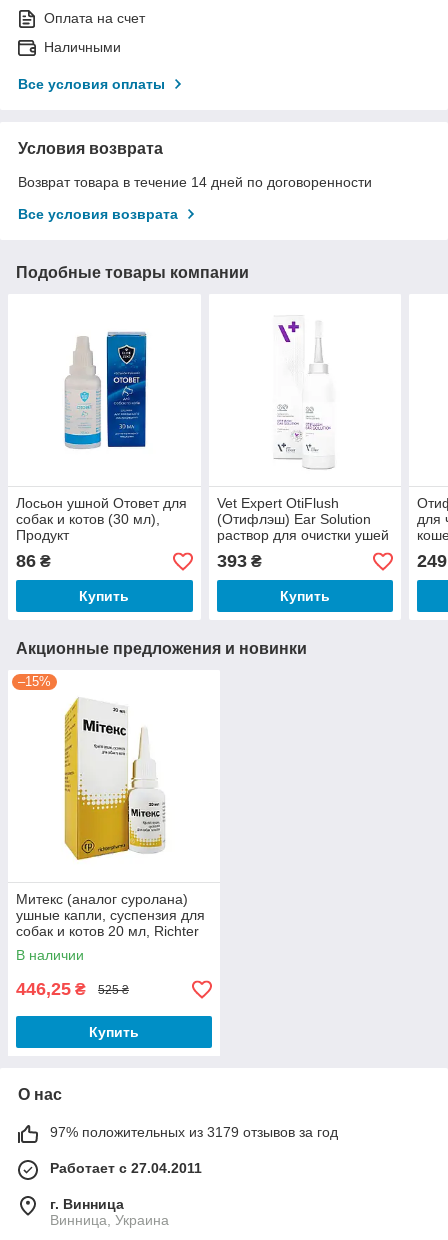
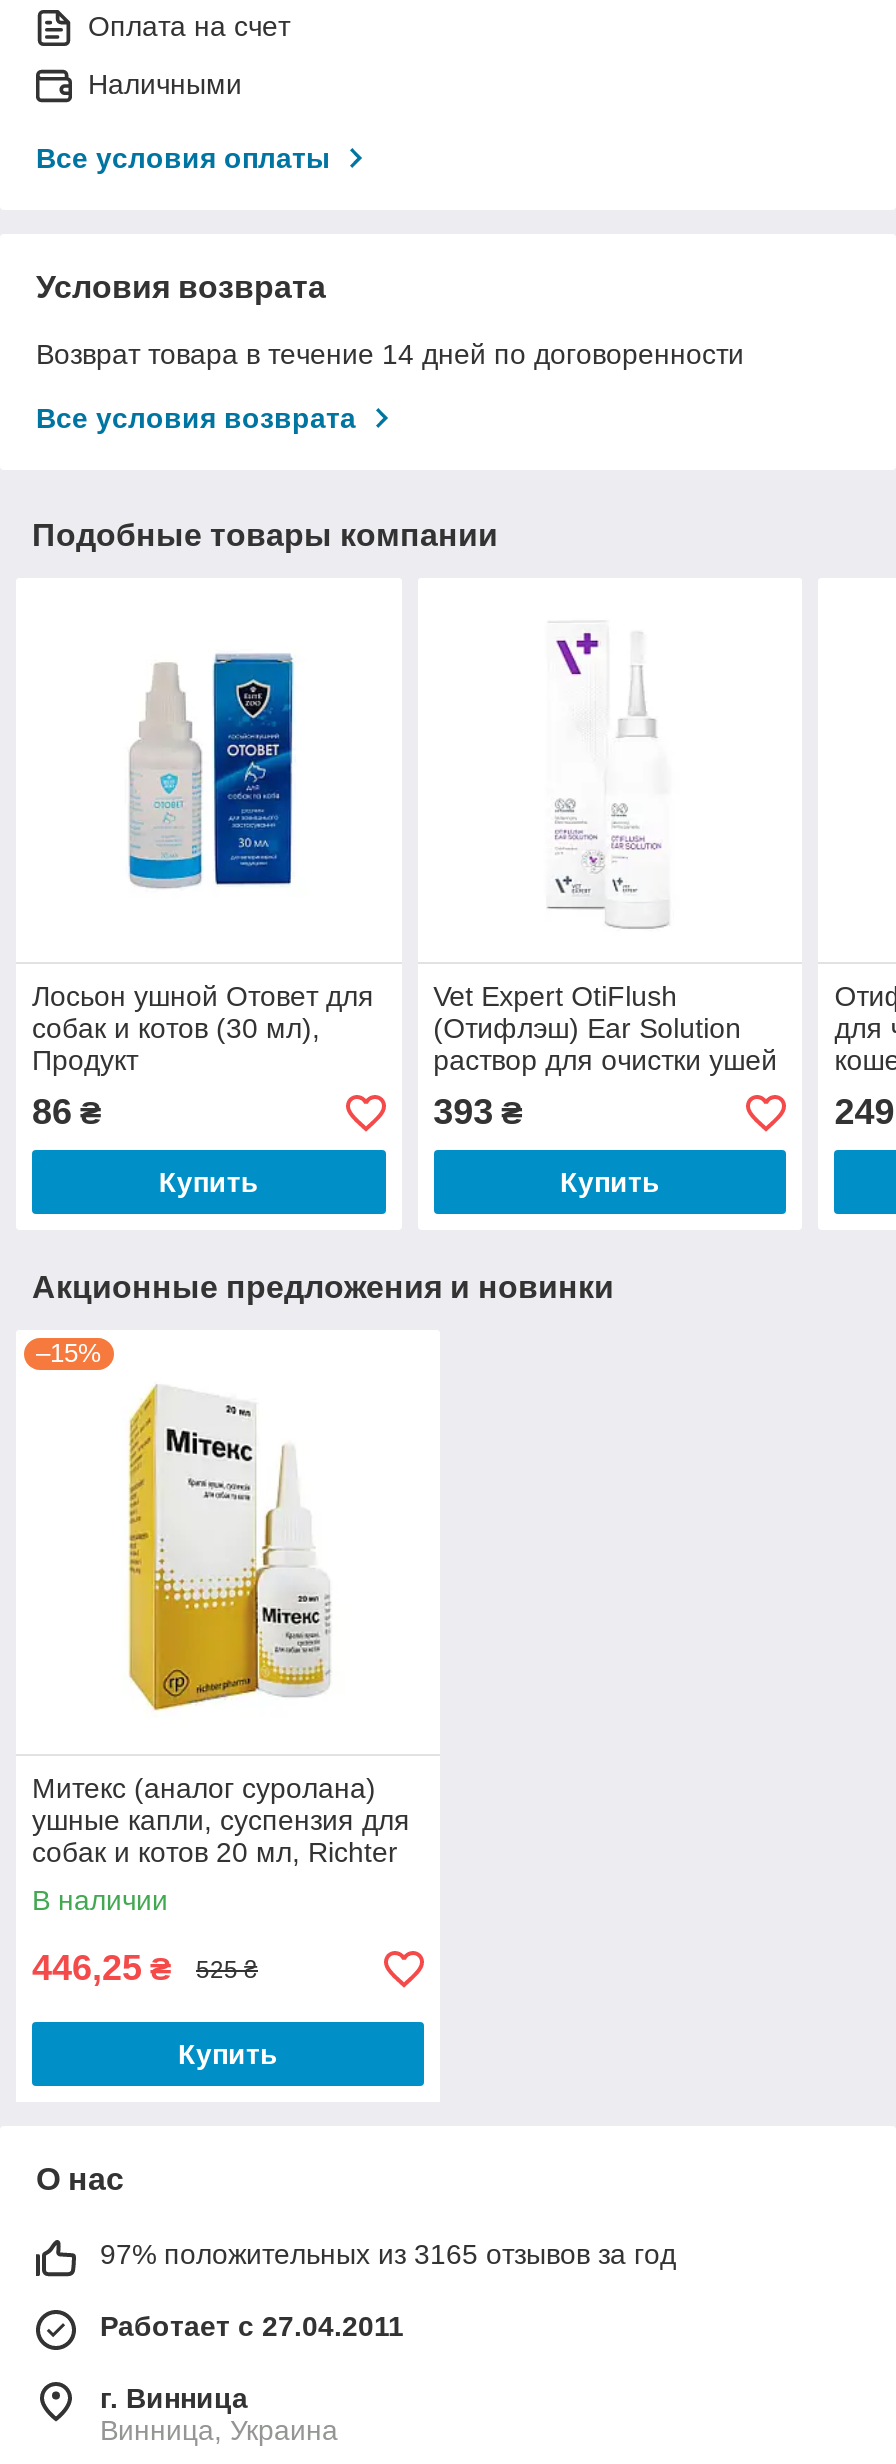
[50,1124,338,1140] 97% положительных из 3179 отзывов за год -> [100,2239,676,2271] 97% положительных из 3165 отзывов за год

